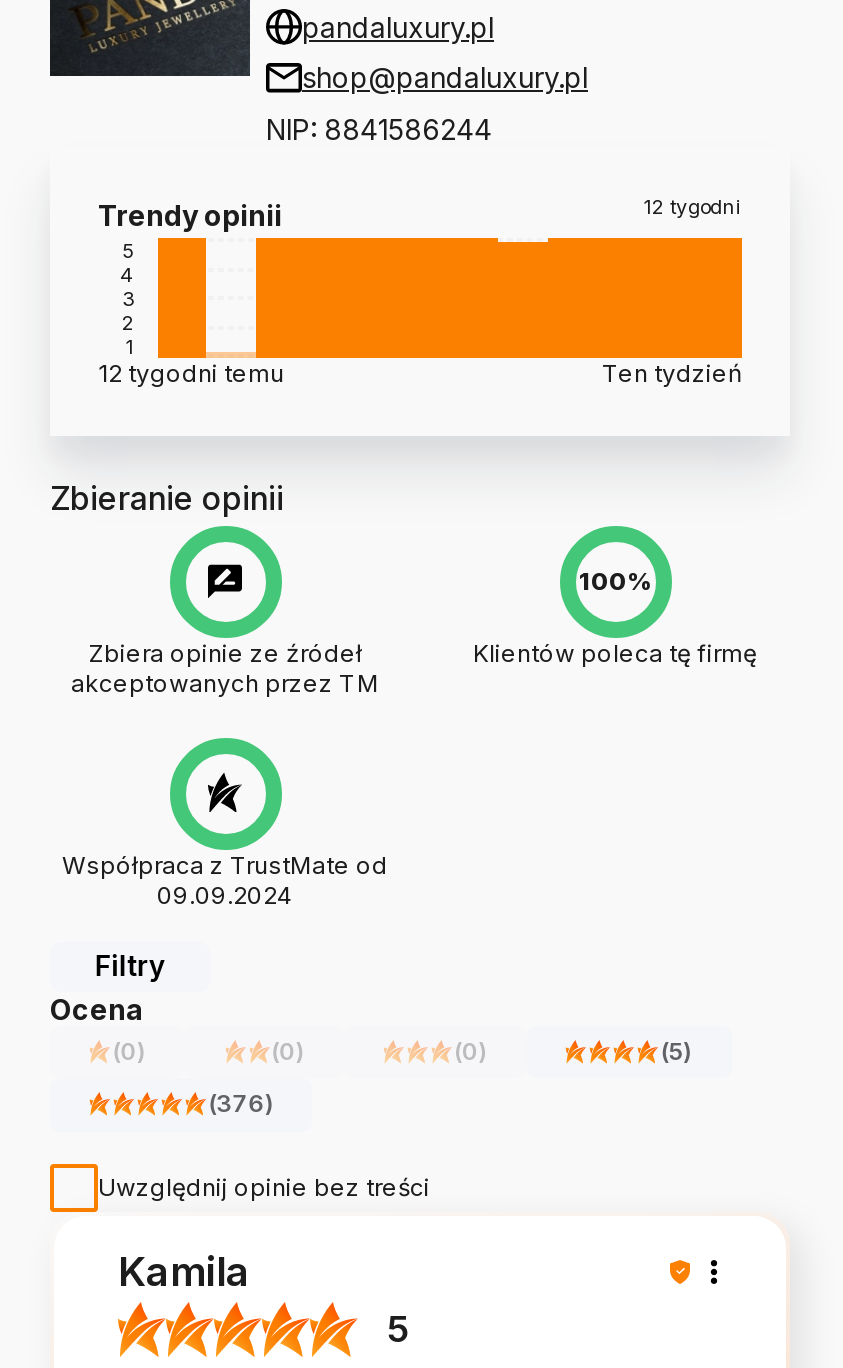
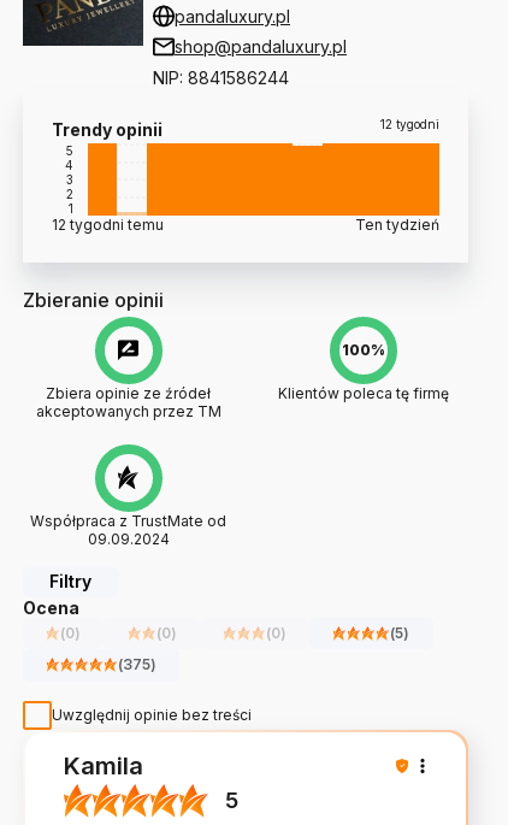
[208,1089,274,1119] (376) -> [118,656,157,674] (375)

